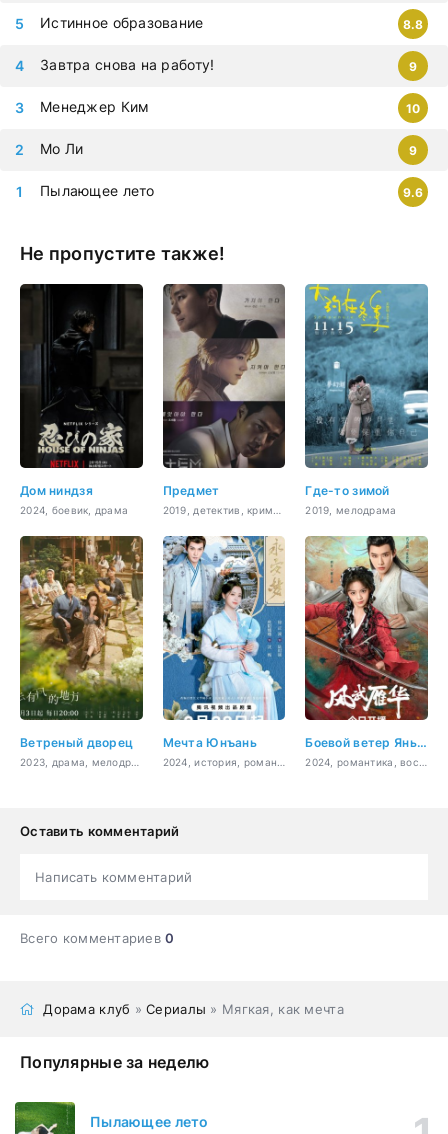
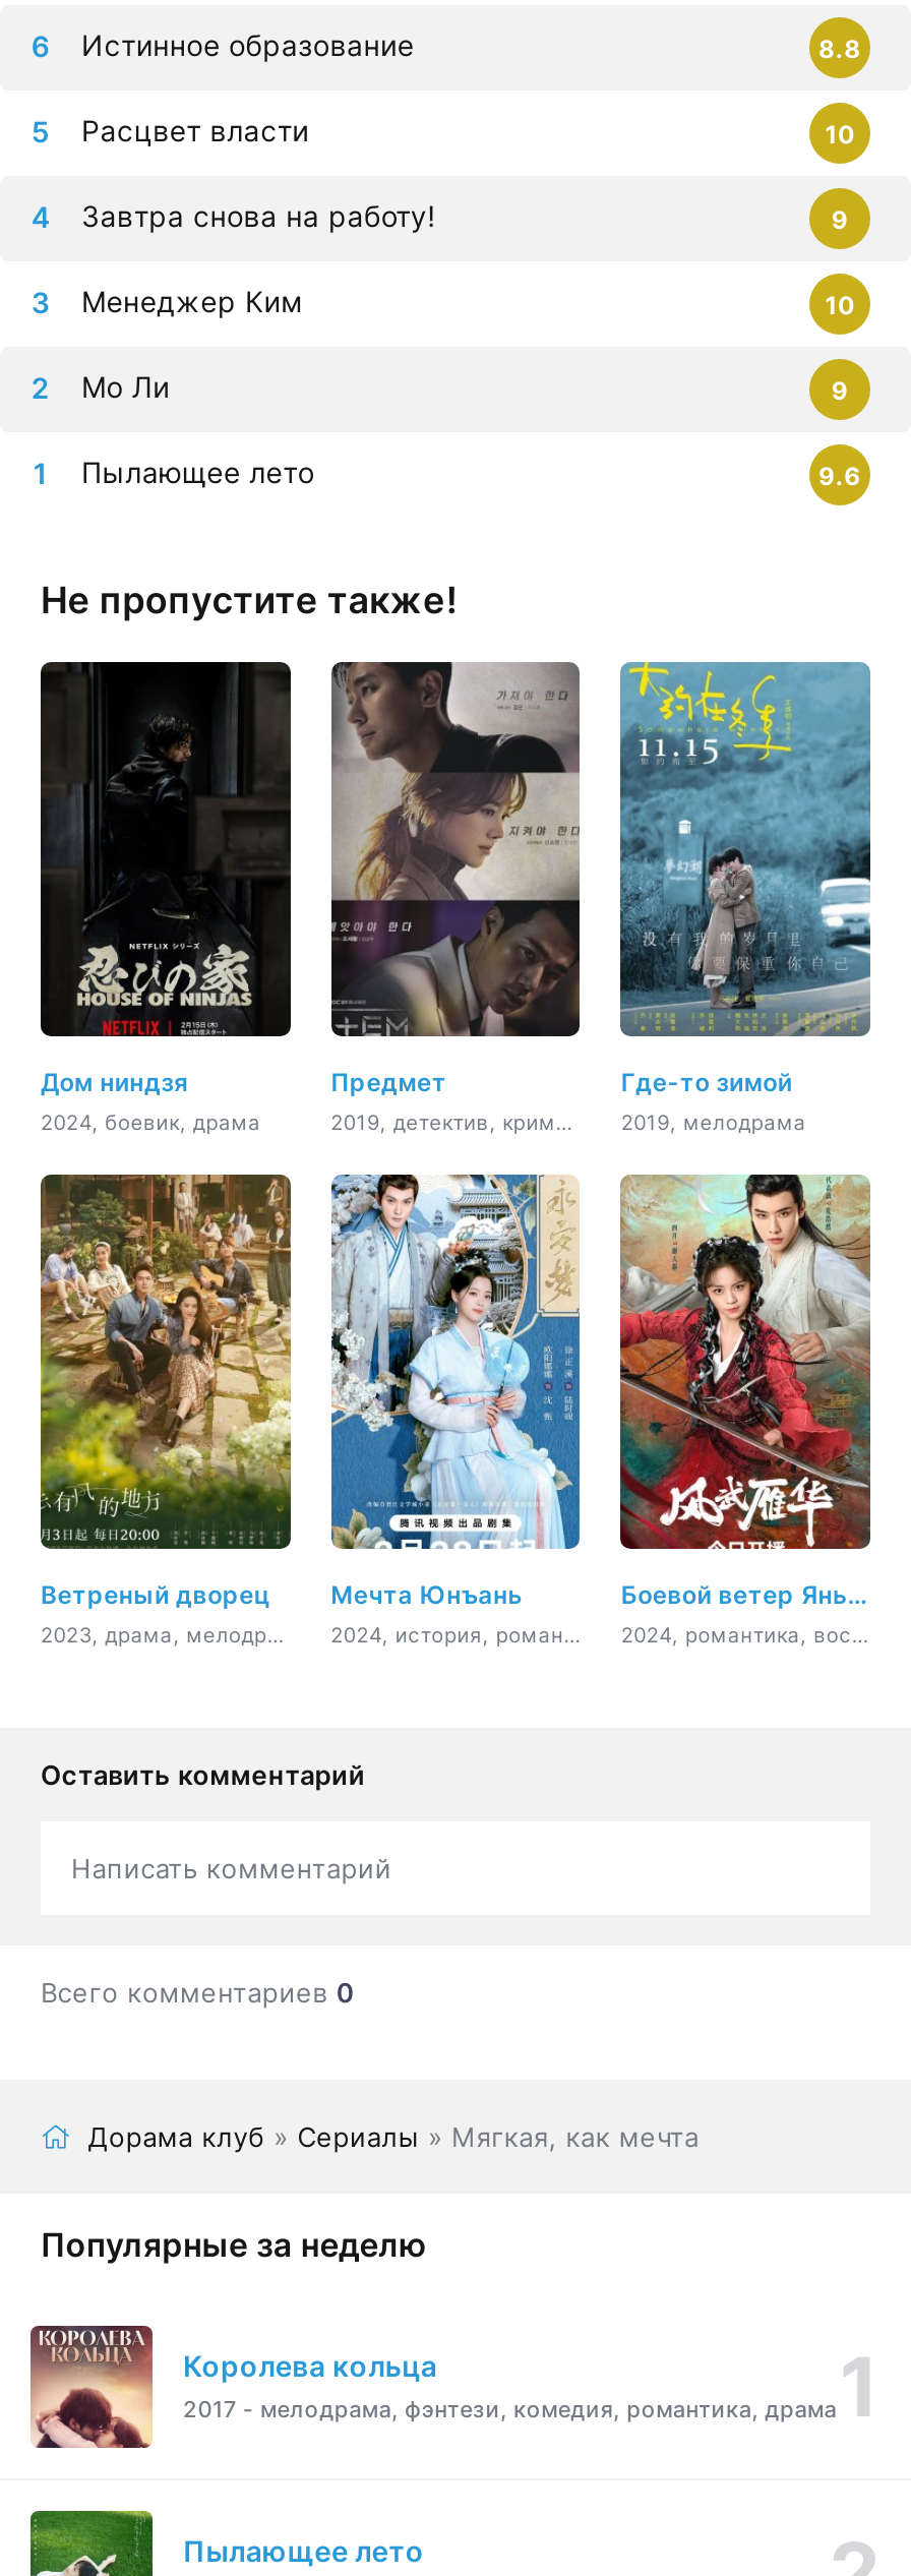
none -> [81,112,854,148] Расцвет власти | 10
none -> [28,2324,837,2450] [image] | Королева кольца | 2017 - мелодрама, фэнтези, комедия, романтика, драма

